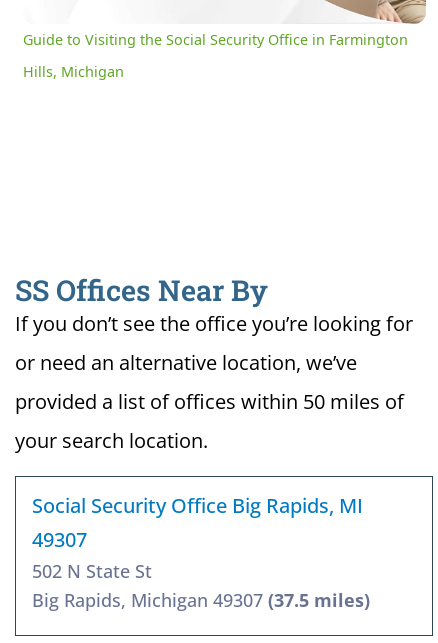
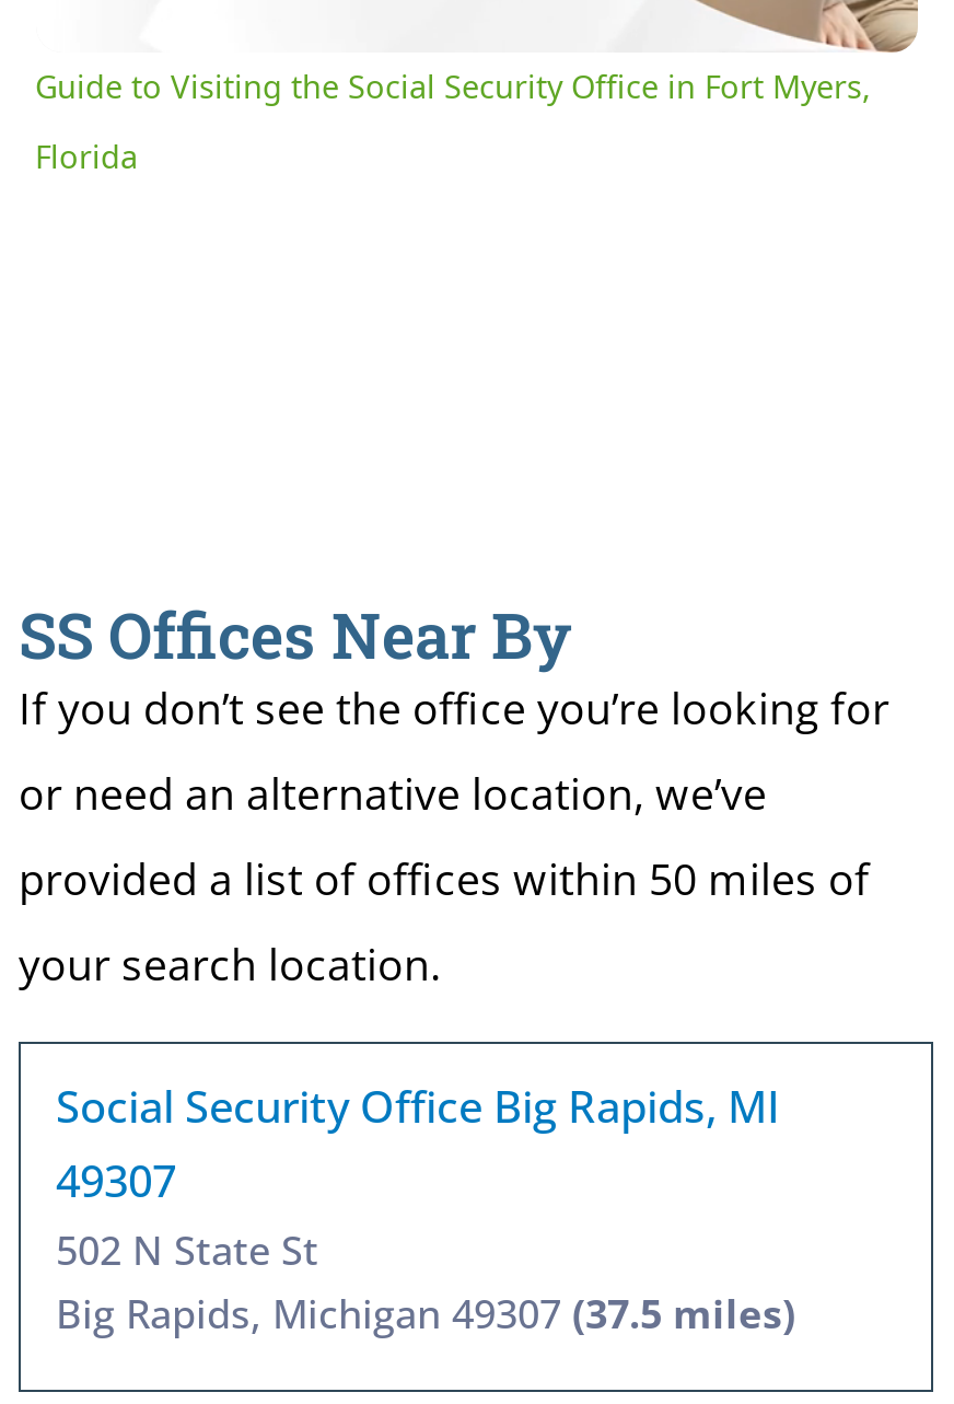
[22,30,407,49] Guide to Visiting the Social Security Office in Farmington -> [35,65,871,107] Guide to Visiting the Social Security Office in Fort Myers,
[22,62,123,81] Hills, Michigan -> [35,135,138,177] Florida

